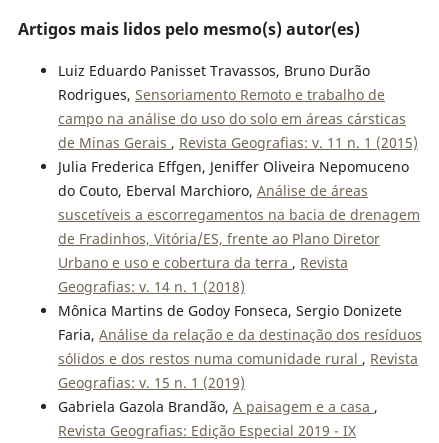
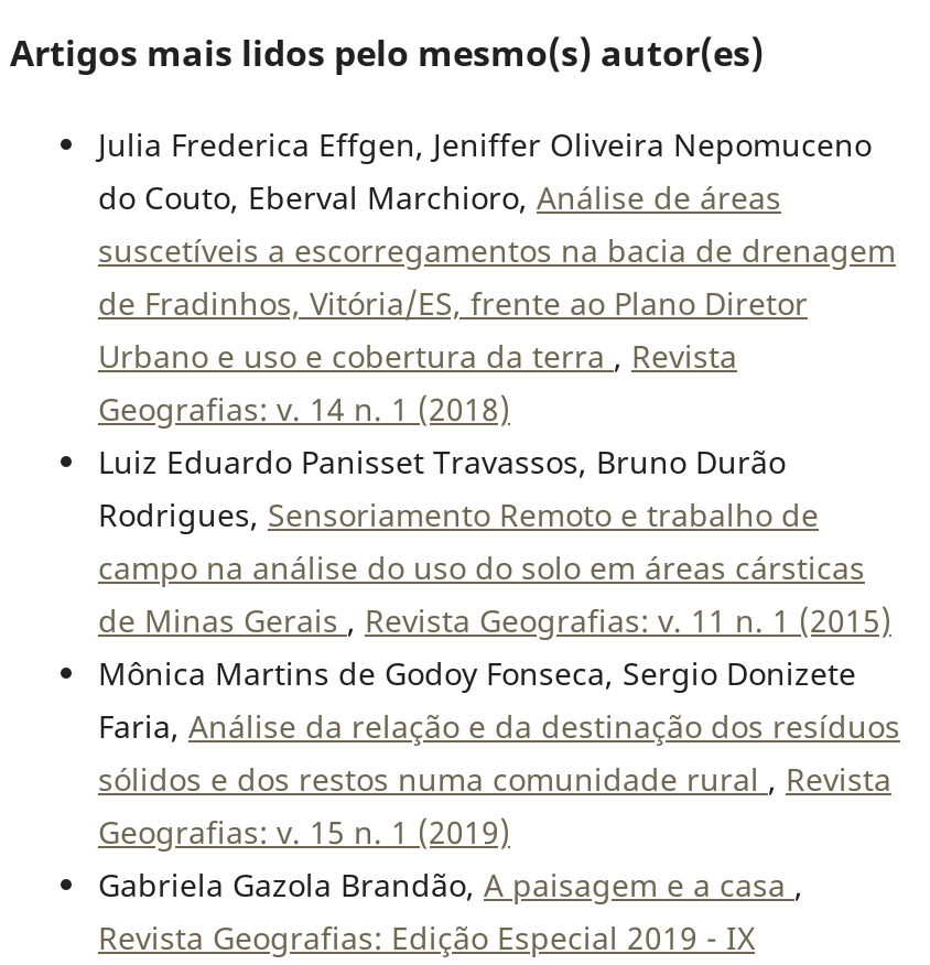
moved [58,61,418,152] -> [98,440,891,641]: Luiz Eduardo Panisset Travassos, Bruno Durão | Rodrigues, Sensoriamento Remoto e trabalho de | campo na análise do uso do solo em áreas cársticas | de Minas Gerais, Revista Geografias: v. 11 n. 1 (2015)
moved [58,157,420,296] -> [98,123,896,429]: Julia Frederica Effgen, Jeniffer Oliveira Nepomuceno | do Couto, Eberval Marchioro, Análise de áreas | suscetíveis a escorregamentos na bacia de drenagem | de Fradinhos, Vitória/ES, frente ao Plano Diretor | Urbano e uso e cobertura da terra, Revista | Geografias: v. 14 n. 1 (2018)

